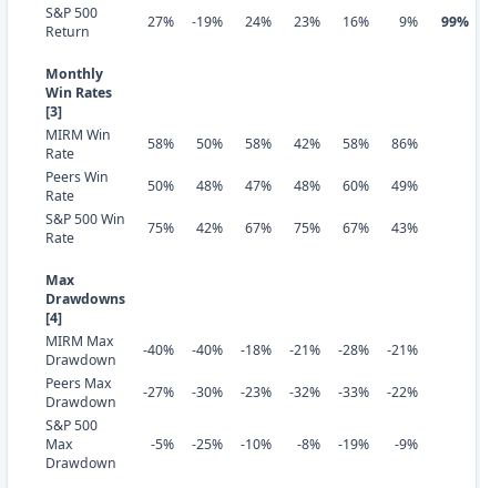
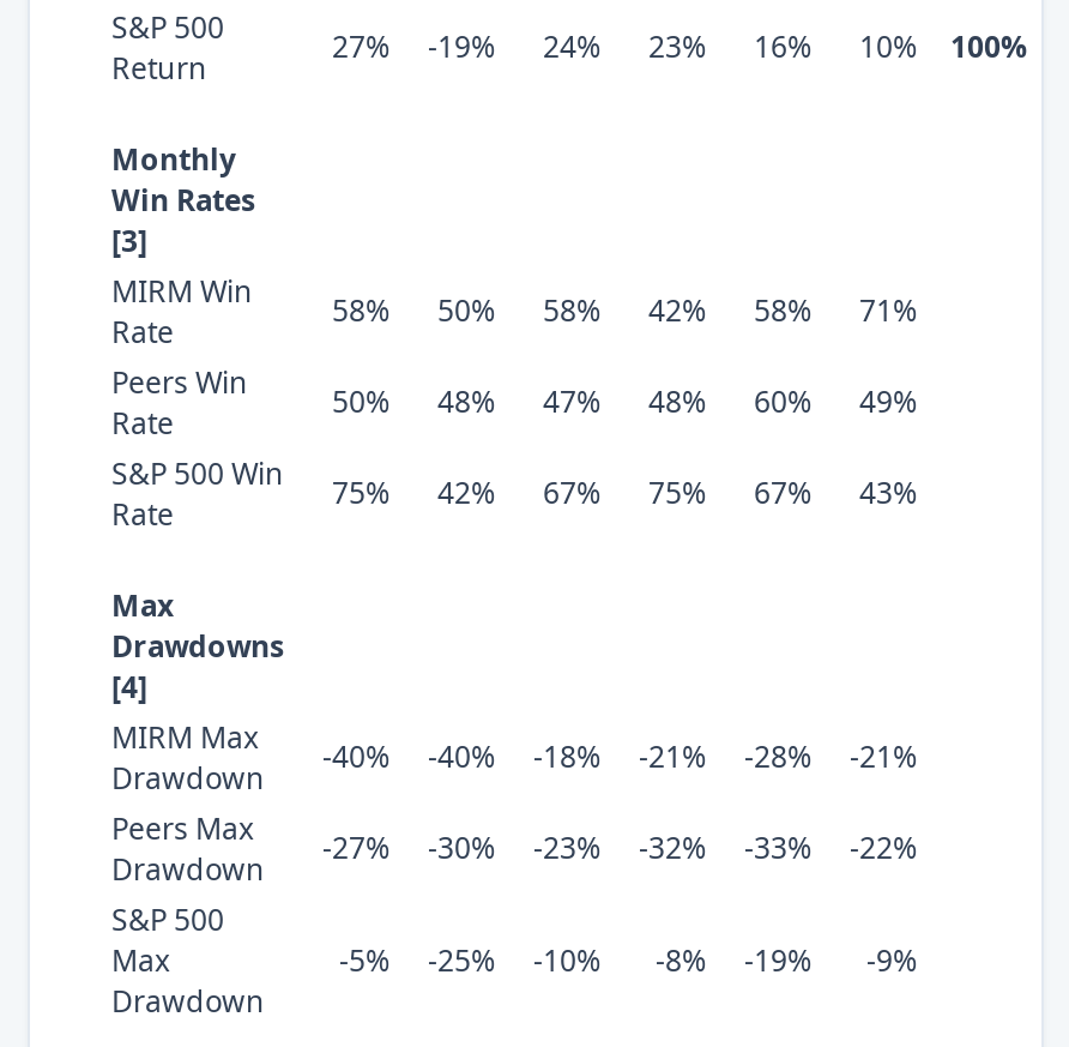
[399,12,418,31] 9% -> [859,26,917,67] 10%
[441,12,469,31] 99% -> [950,26,1027,67] 100%
[45,125,418,153] MIRM Win 58% 50% 58% 42% 58% 86% -> [111,271,917,331] MIRM Win 58% 50% 58% 42% 58% 71%

